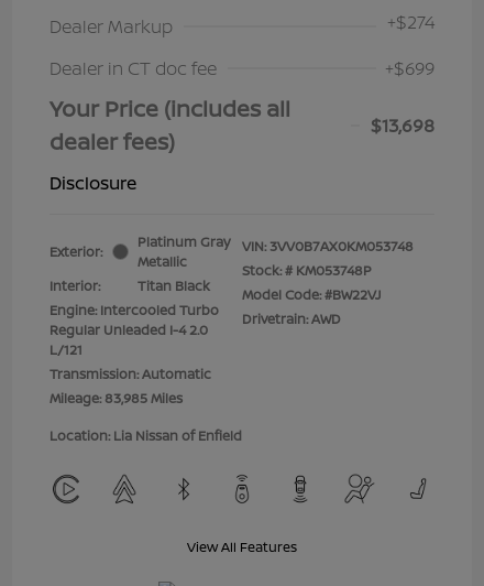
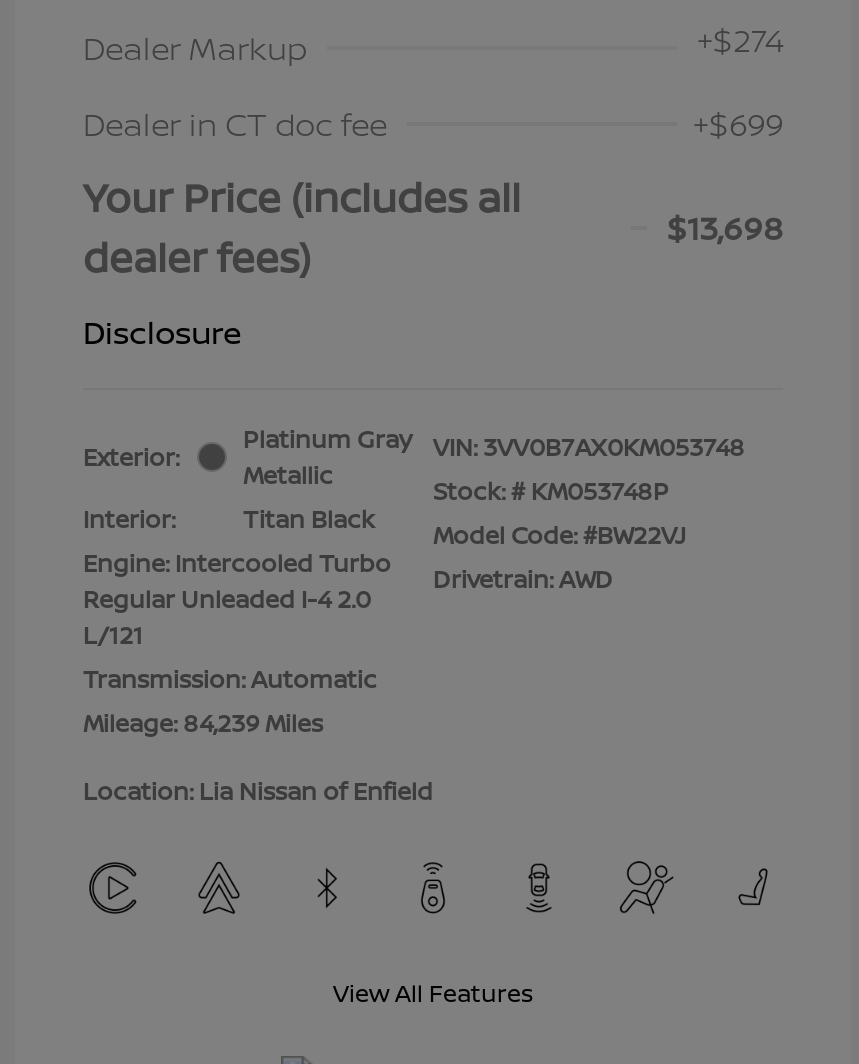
[50,389,183,408] Mileage: 83,985 Miles -> [83,706,323,740] Mileage: 84,239 Miles

